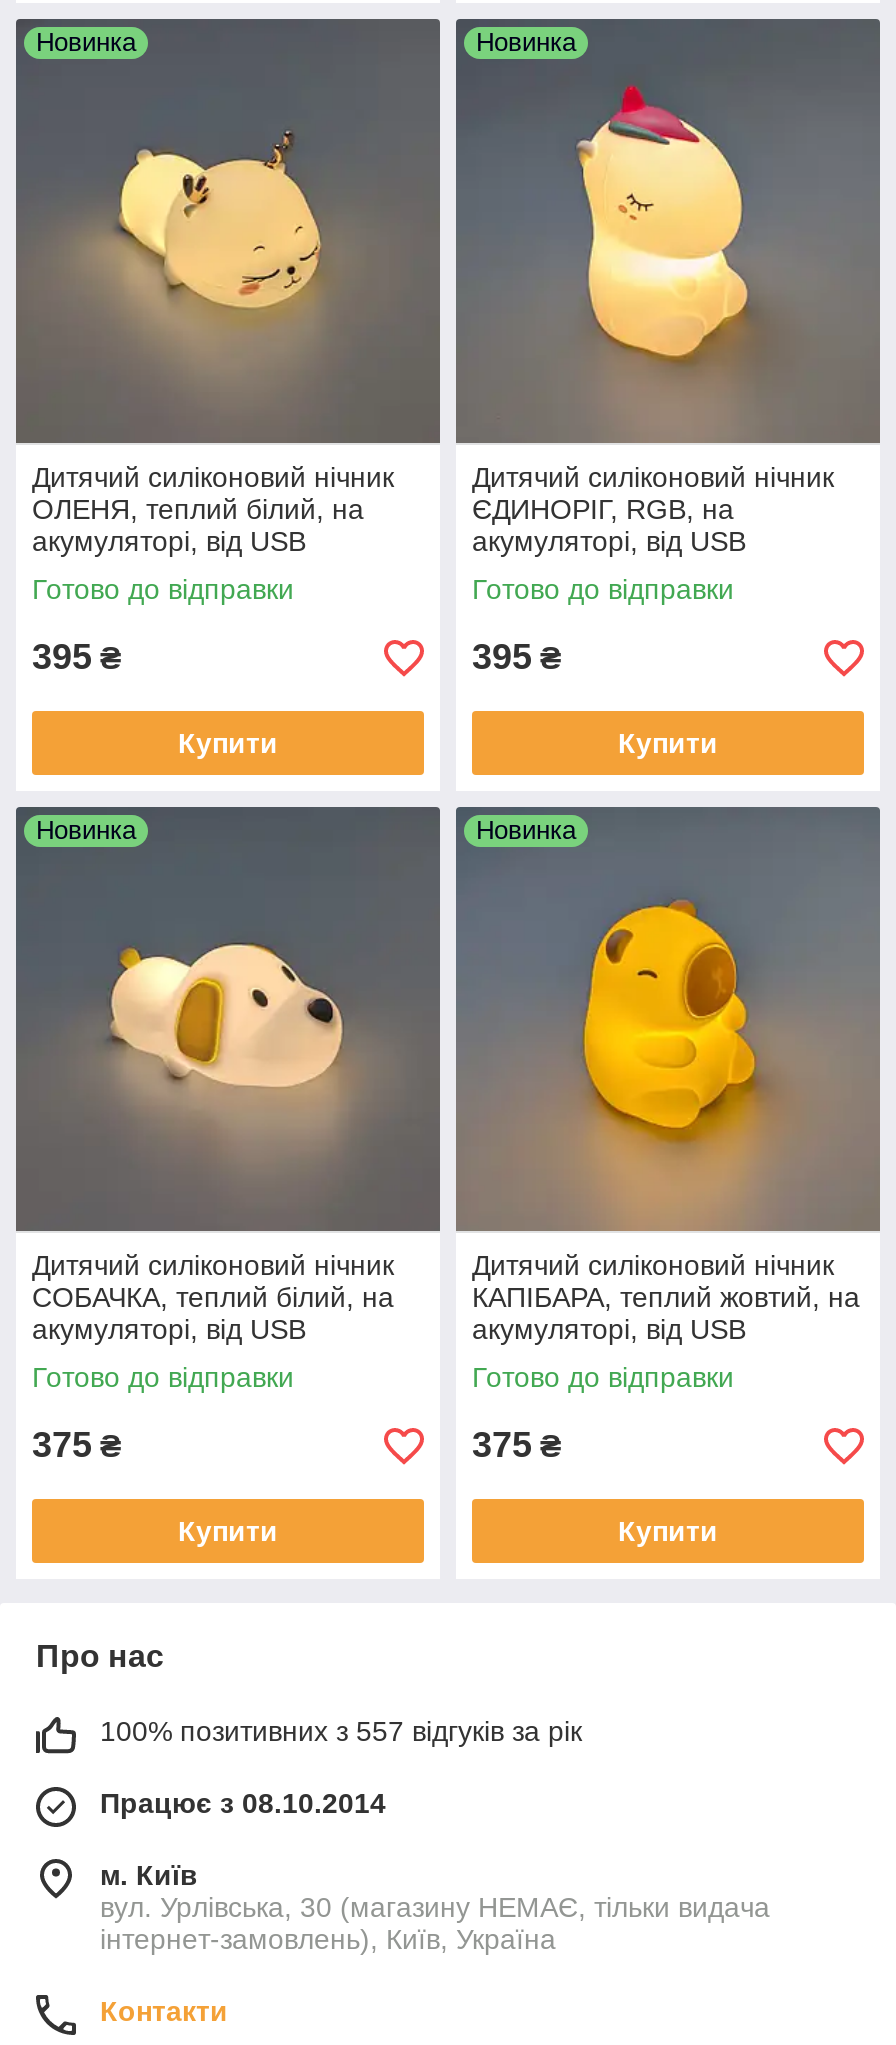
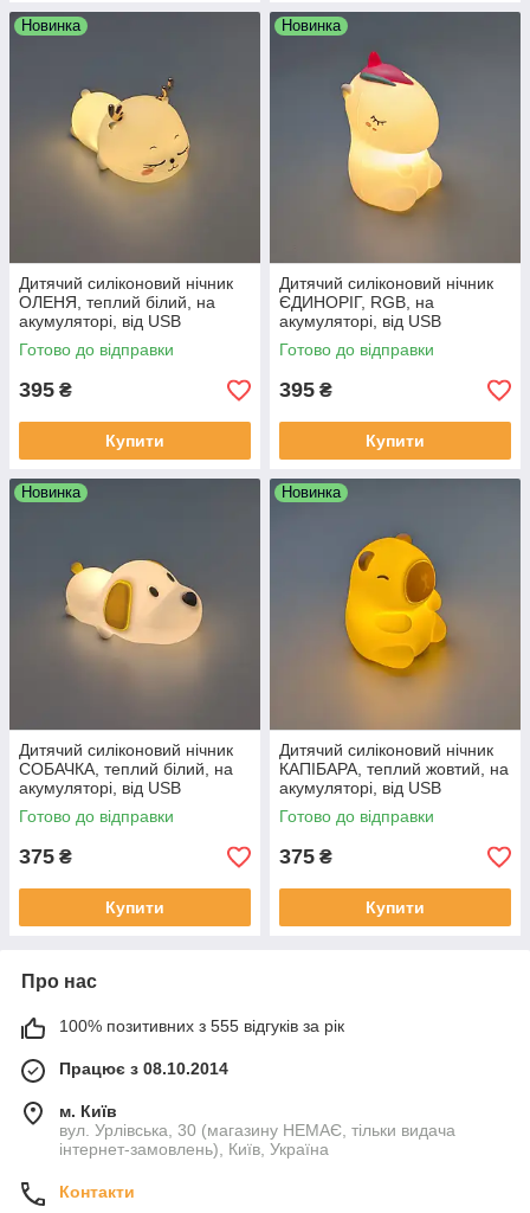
[100,1715,582,1747] 100% позитивних з 557 відгуків за рік -> [59,1016,344,1035] 100% позитивних з 555 відгуків за рік

